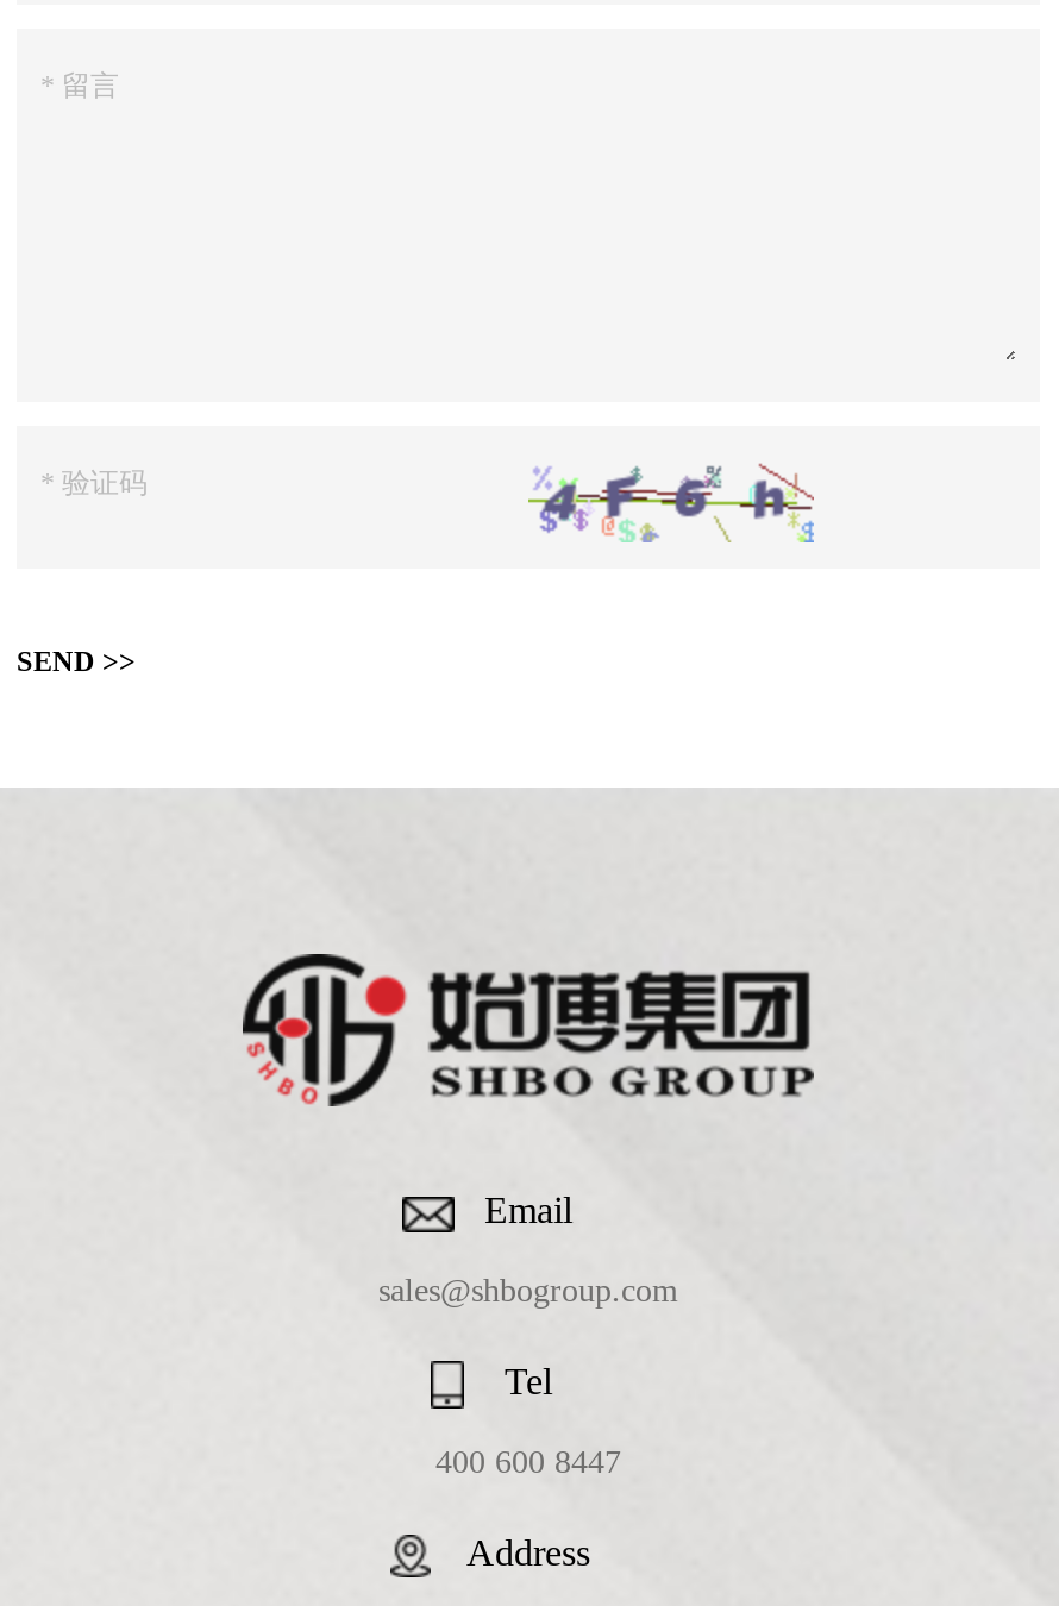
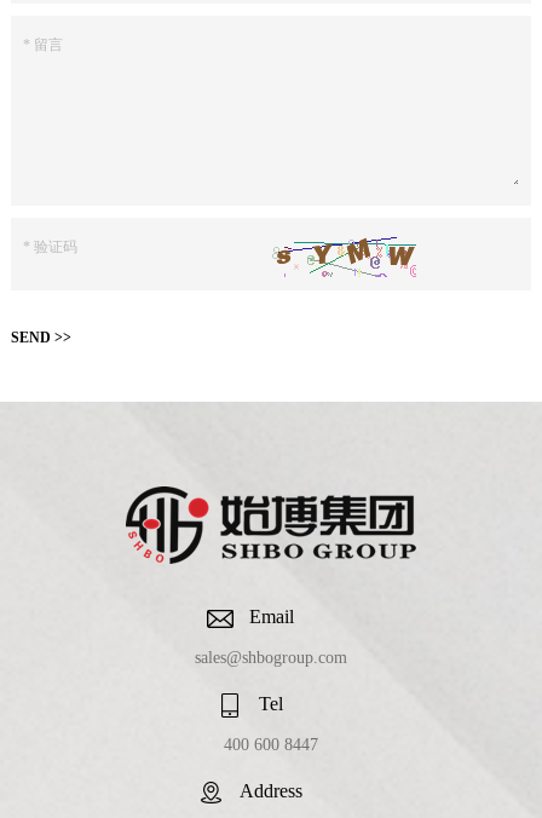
[528,464,814,545] [image] -> [273,236,416,278] [image]

